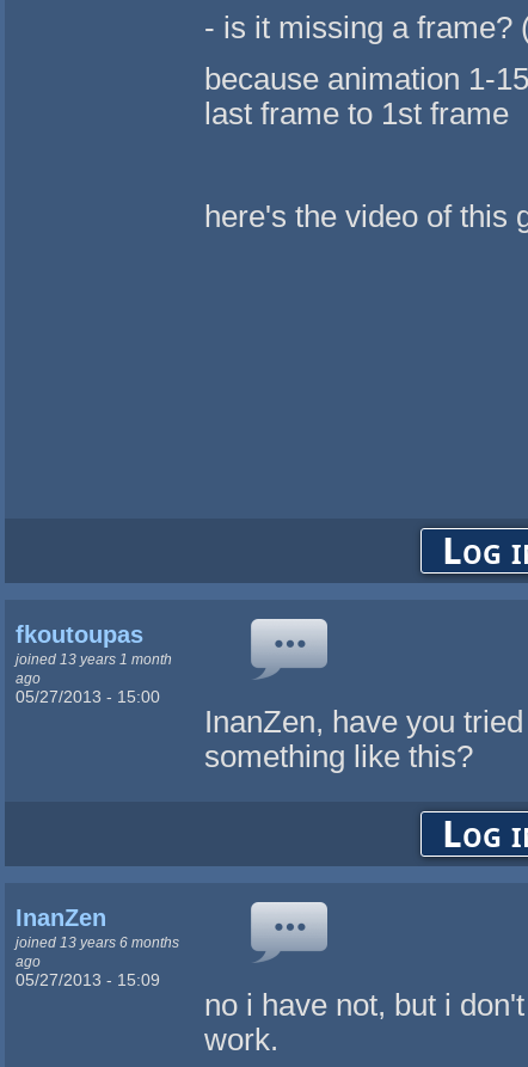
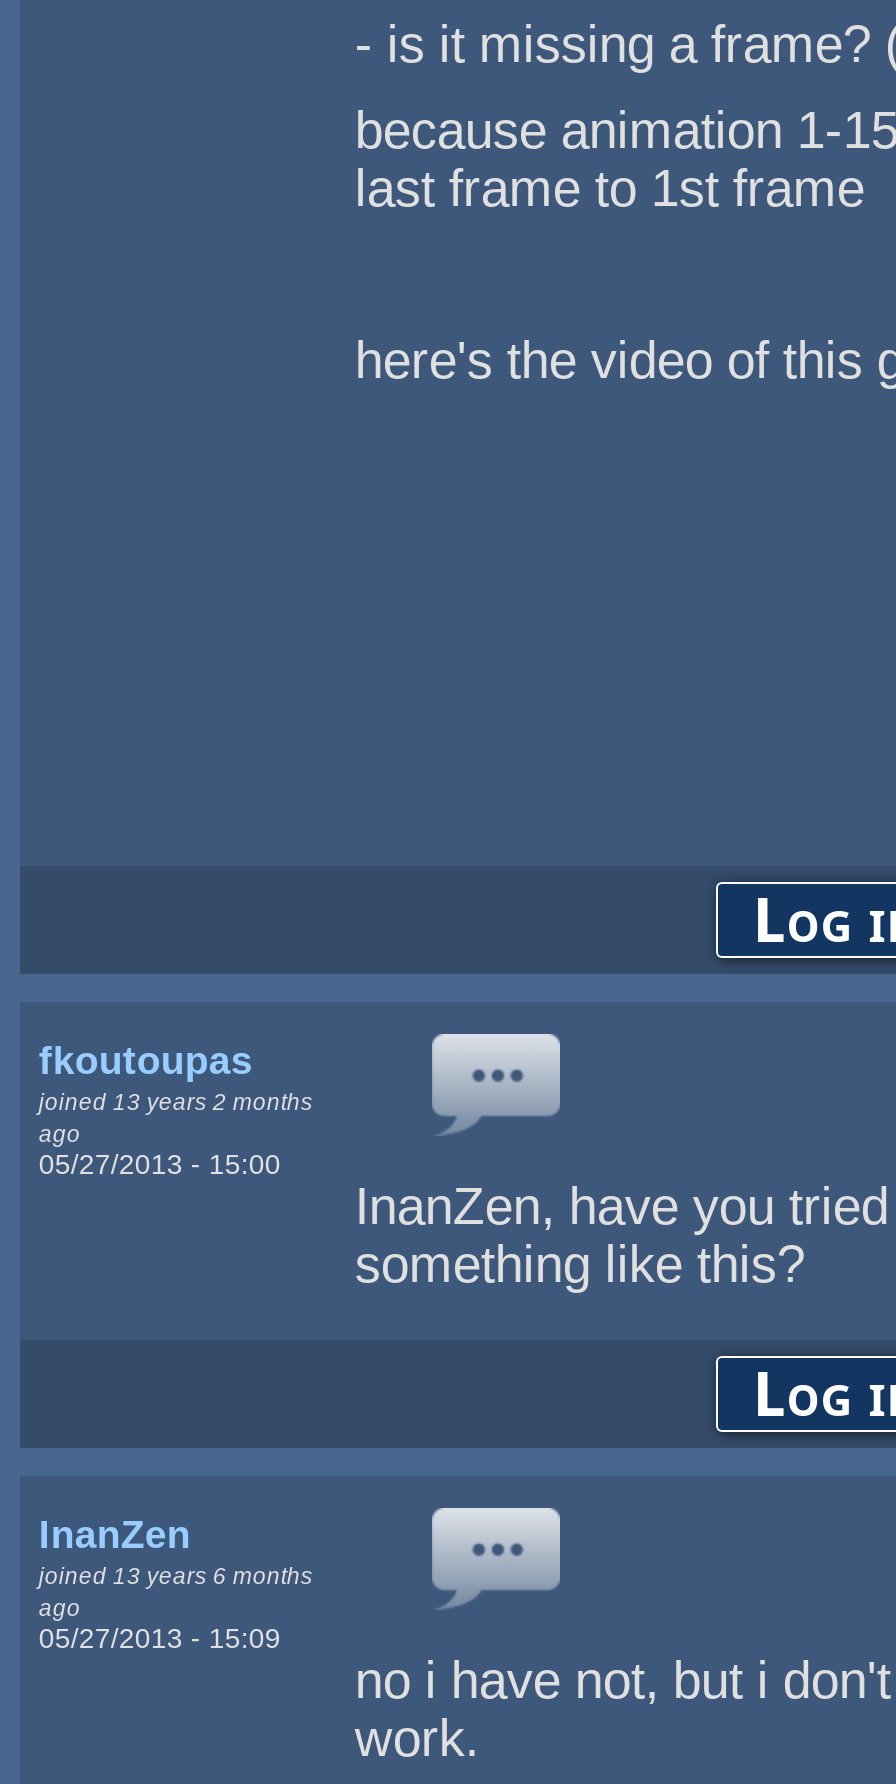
[16,651,172,666] joined 13 years 1 month -> [39,1087,313,1113] joined 13 years 2 months

